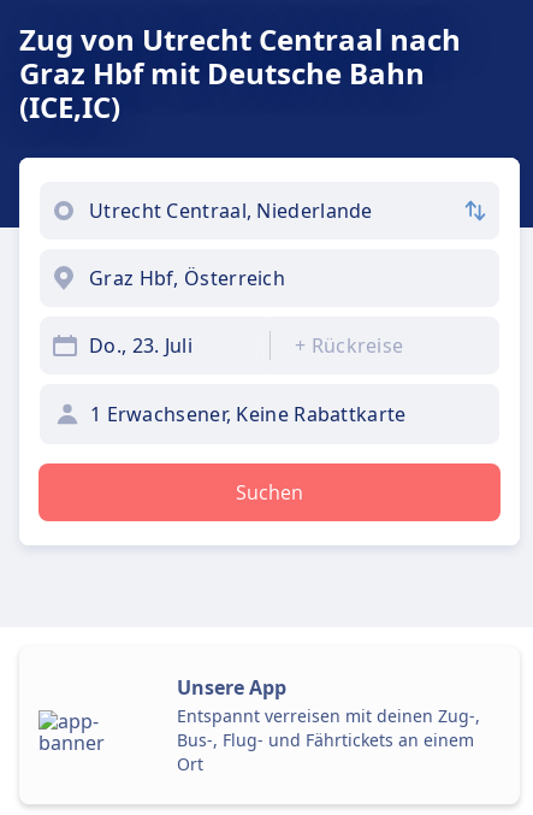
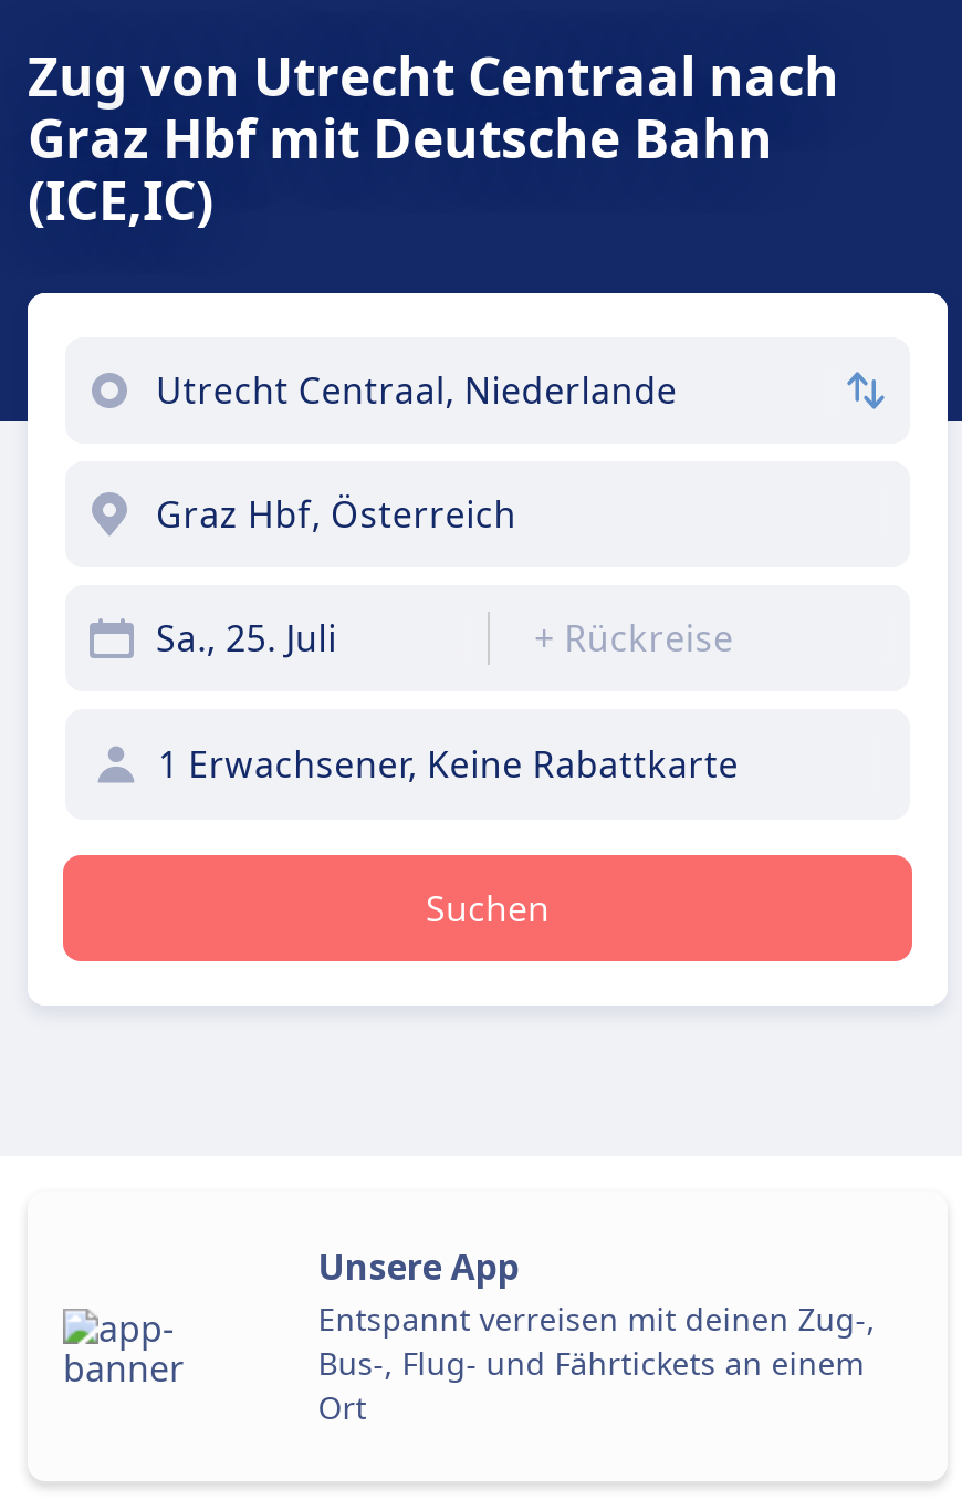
[89,332,192,359] Do., 23. Juli -> [156,614,337,663] Sa., 25. Juli

